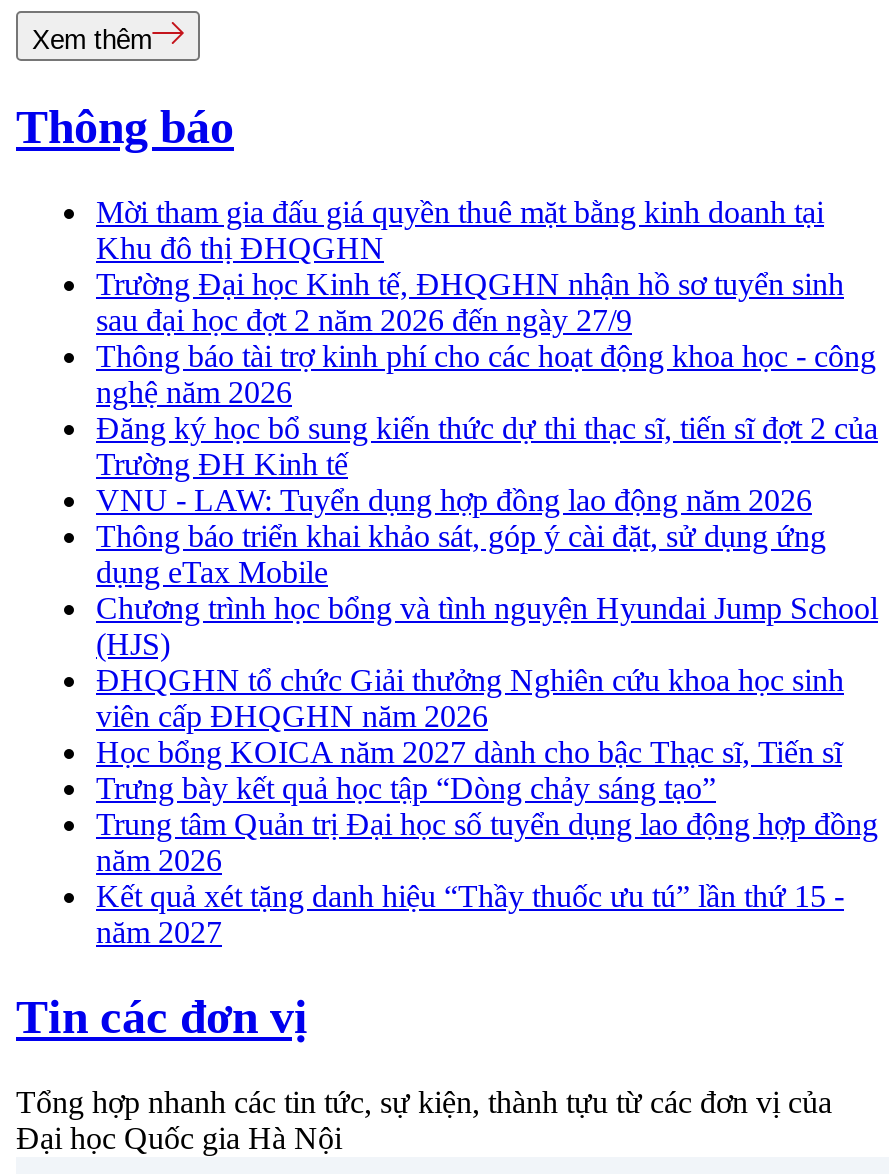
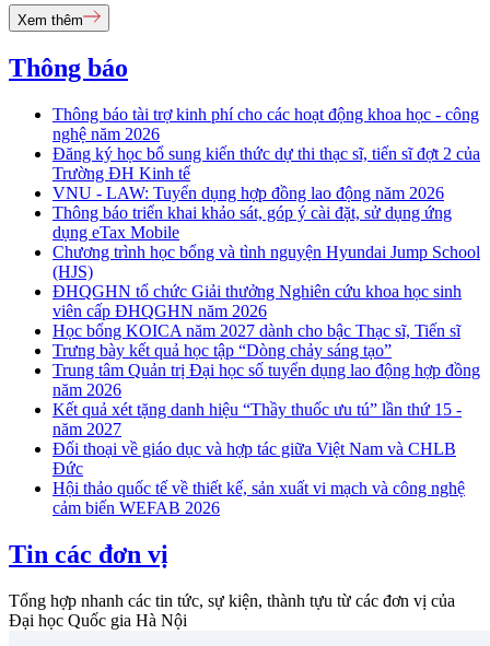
[96,195,844,337] Mời tham gia đấu giá quyền thuê mặt bằng kinh doanh tại | Khu đô thị ĐHQGHN | Trường Đại học Kinh tế, ĐHQGHN nhận hồ sơ tuyển sinh | sau đại học đợt 2 năm 2026 đến ngày 27/9 -> none
moved [96,339,878,949] -> [52,105,480,439]: Thông báo tài trợ kinh phí cho các hoạt động khoa học - công | nghệ năm 2026 | Đăng ký học bổ sung kiến thức dự thi thạc sĩ, tiến sĩ đợt 2 của | ... | Kết quả xét tặng danh hiệu “Thầy thuốc ưu tú” lần thứ 15 - | năm 2027
none -> [52,440,465,517] Đối thoại về giáo dục và hợp tác giữa Việt Nam và CHLB | Đức | Hội thảo quốc tế về thiết kế, sản xuất vi mạch và công nghệ | cảm biến WEFAB 2026

